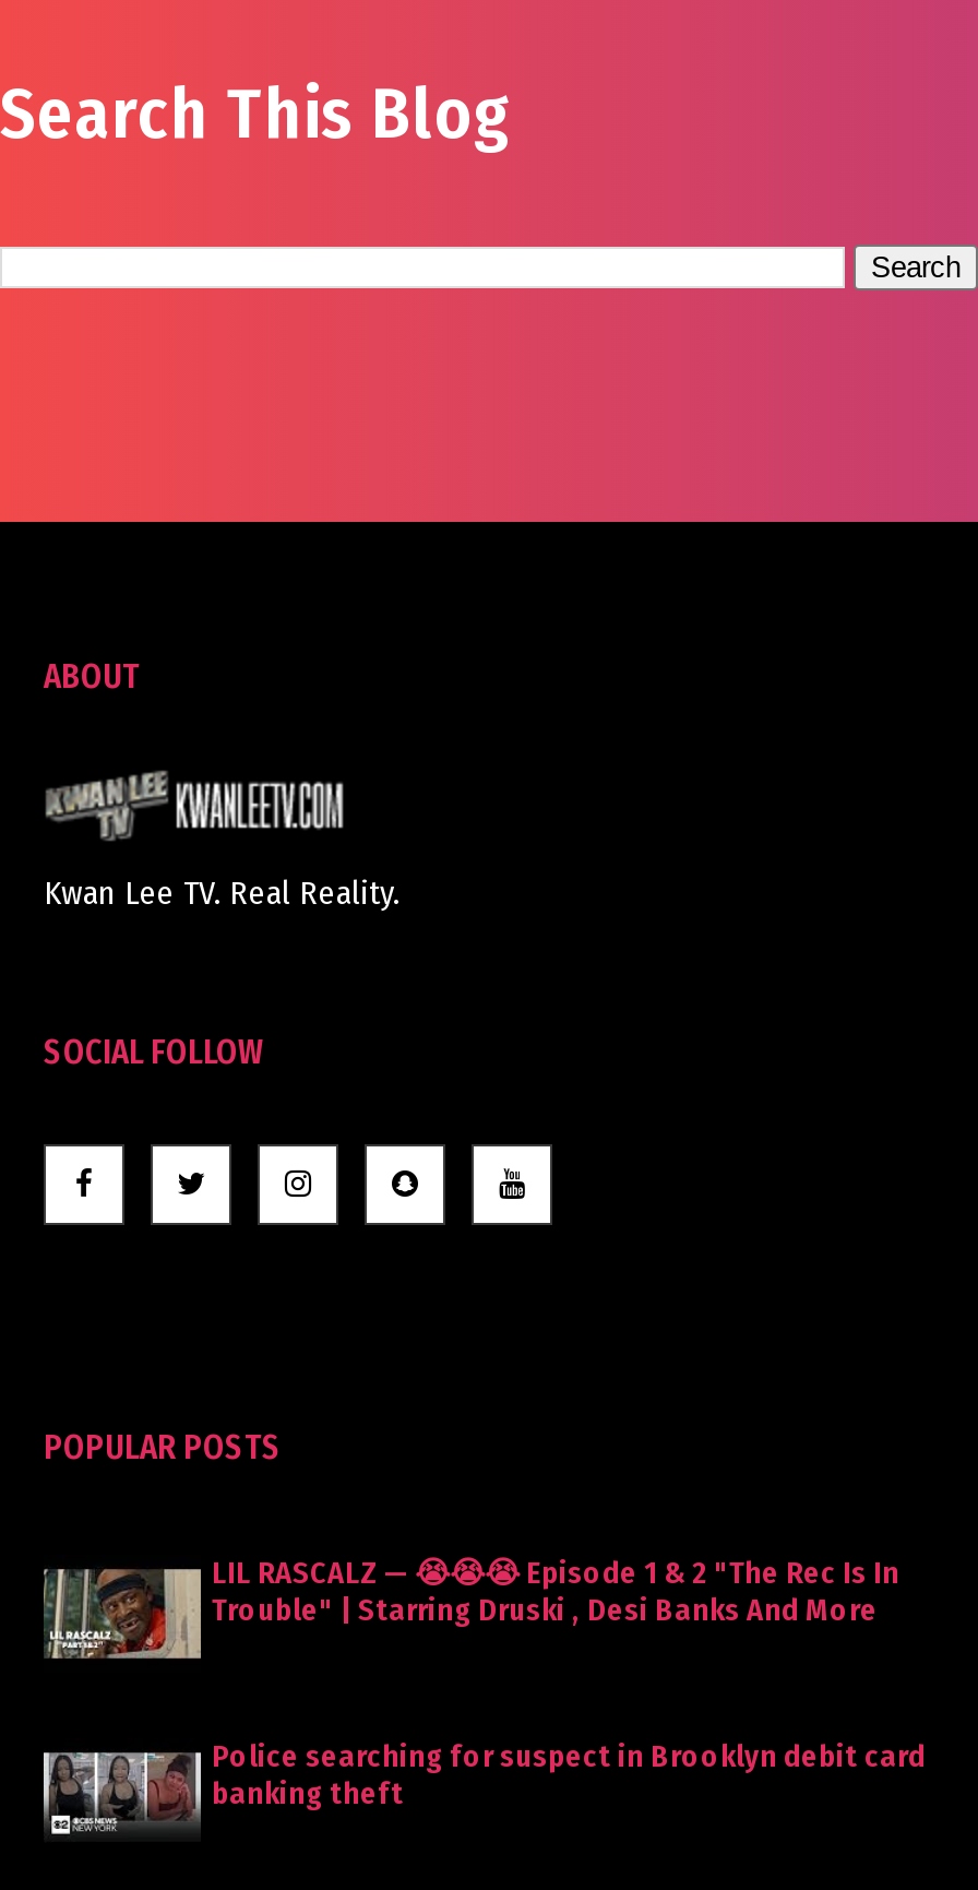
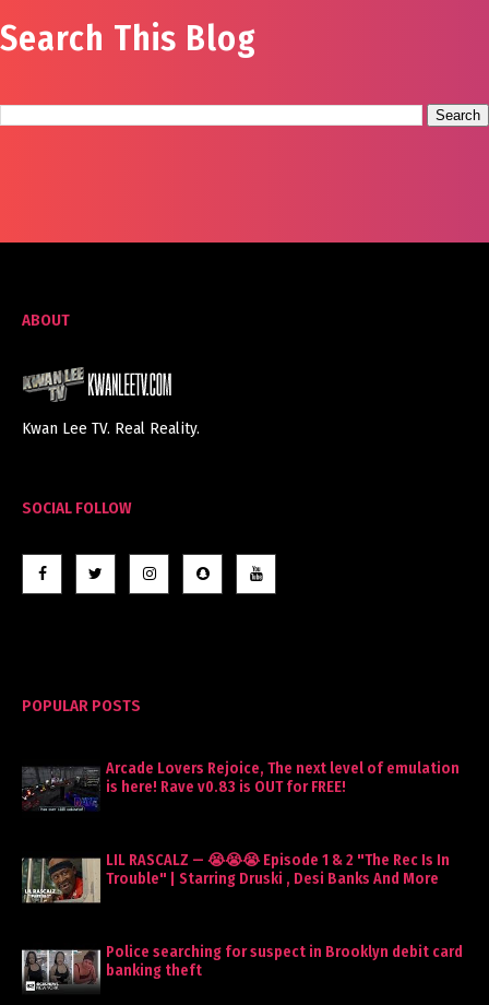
none -> [23,759,460,811] [image] | Arcade Lovers Rejoice, The next level of emulation | is here! Rave v0.83 is OUT for FREE!

